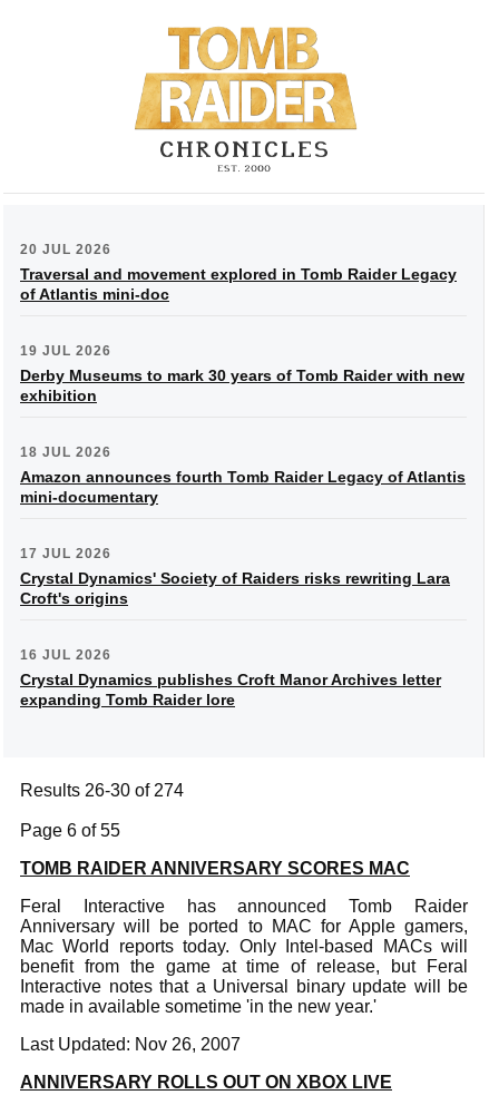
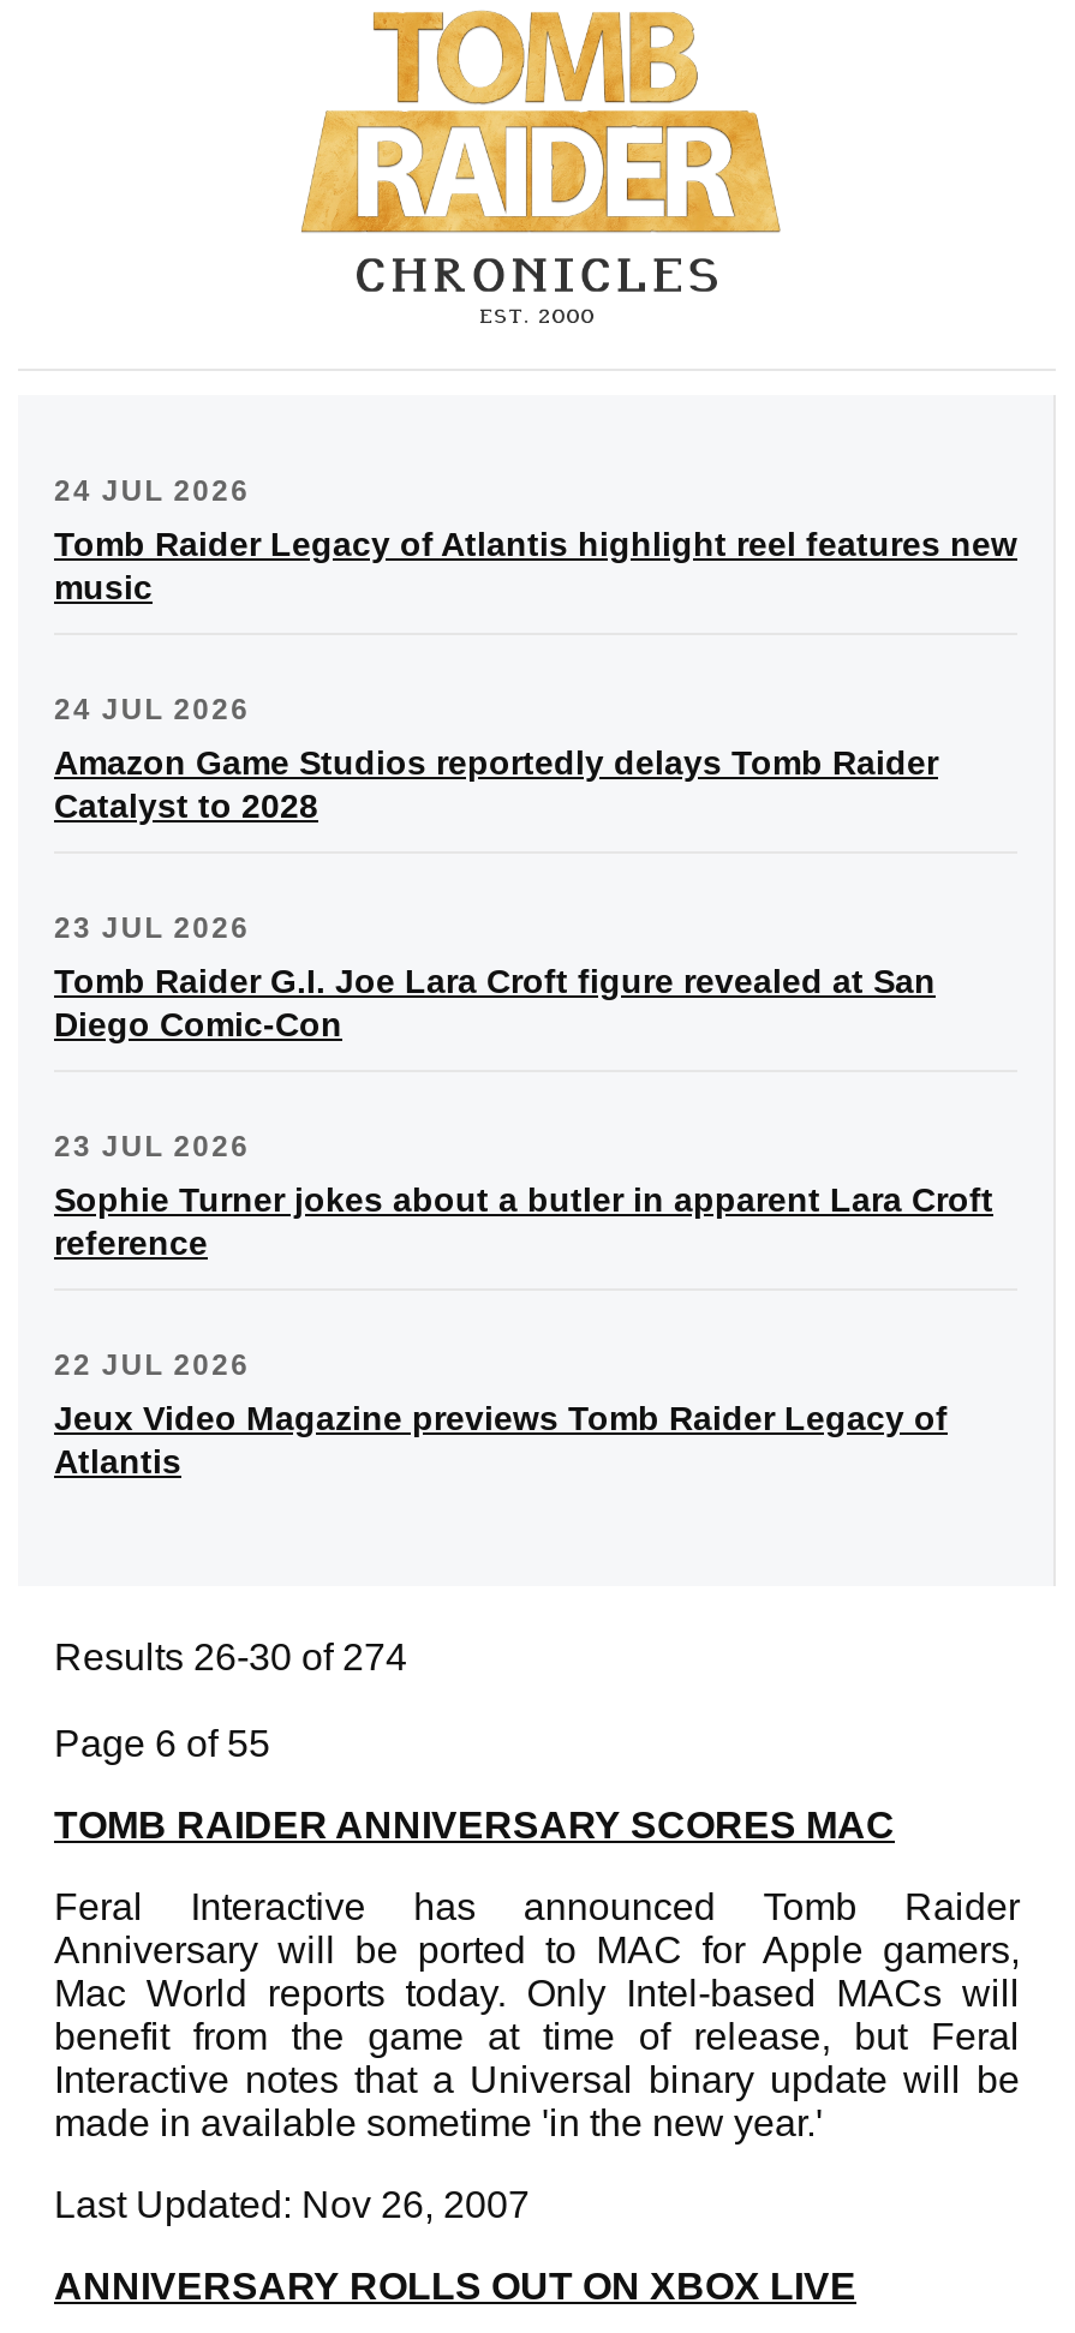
[20,241,457,303] 20 JUL 2026 | Traversal and movement explored in Tomb Raider Legacy | of Atlantis mini-doc -> [54,474,1017,606] 24 JUL 2026 | Tomb Raider Legacy of Atlantis highlight reel features new | music
[20,343,464,404] 19 JUL 2026 | Derby Museums to mark 30 years of Tomb Raider with new | exhibition -> [54,692,938,824] 24 JUL 2026 | Amazon Game Studios reportedly delays Tomb Raider | Catalyst to 2028
[20,444,466,505] 18 JUL 2026 | Amazon announces fourth Tomb Raider Legacy of Atlantis | mini-documentary -> [54,911,936,1043] 23 JUL 2026 | Tomb Raider G.I. Joe Lara Croft figure revealed at San | Diego Comic-Con
[20,546,450,607] 17 JUL 2026 | Crystal Dynamics' Society of Raiders risks rewriting Lara | Croft's origins -> [54,1129,993,1261] 23 JUL 2026 | Sophie Turner jokes about a butler in apparent Lara Croft | reference
[20,647,441,708] 16 JUL 2026 | Crystal Dynamics publishes Croft Manor Archives letter | expanding Tomb Raider lore -> [54,1348,948,1480] 22 JUL 2026 | Jeux Video Magazine previews Tomb Raider Legacy of | Atlantis

